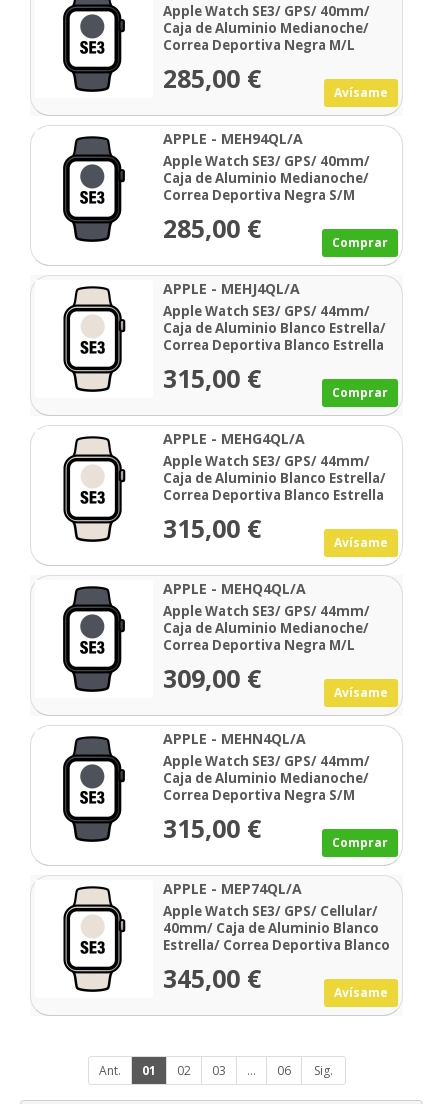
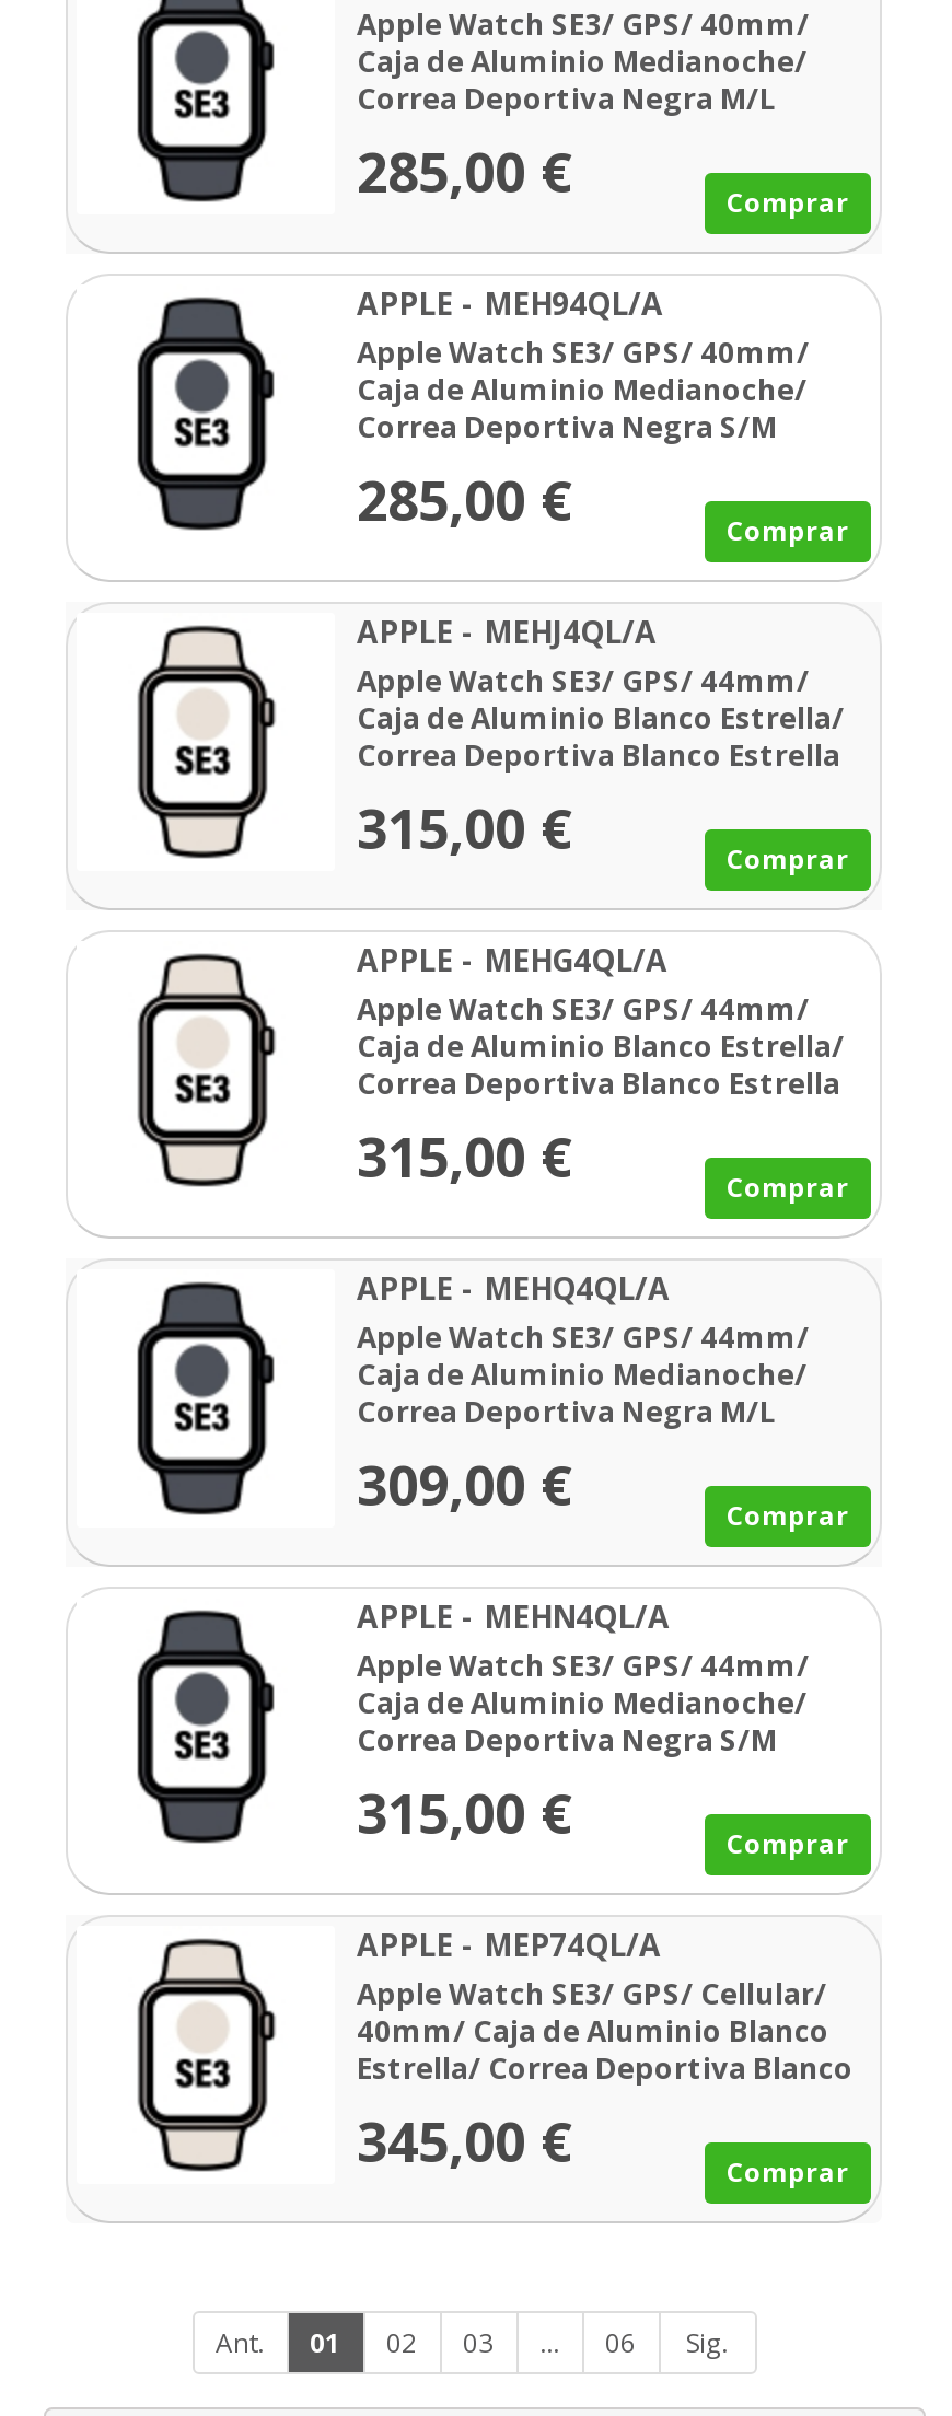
[334,84,388,101] Avísame -> [727,184,849,221] Comprar
[334,534,388,551] Avísame -> [727,1169,849,1206] Comprar
[334,684,388,701] Avísame -> [727,1498,849,1535] Comprar
[334,984,388,1001] Avísame -> [727,2154,849,2191] Comprar

